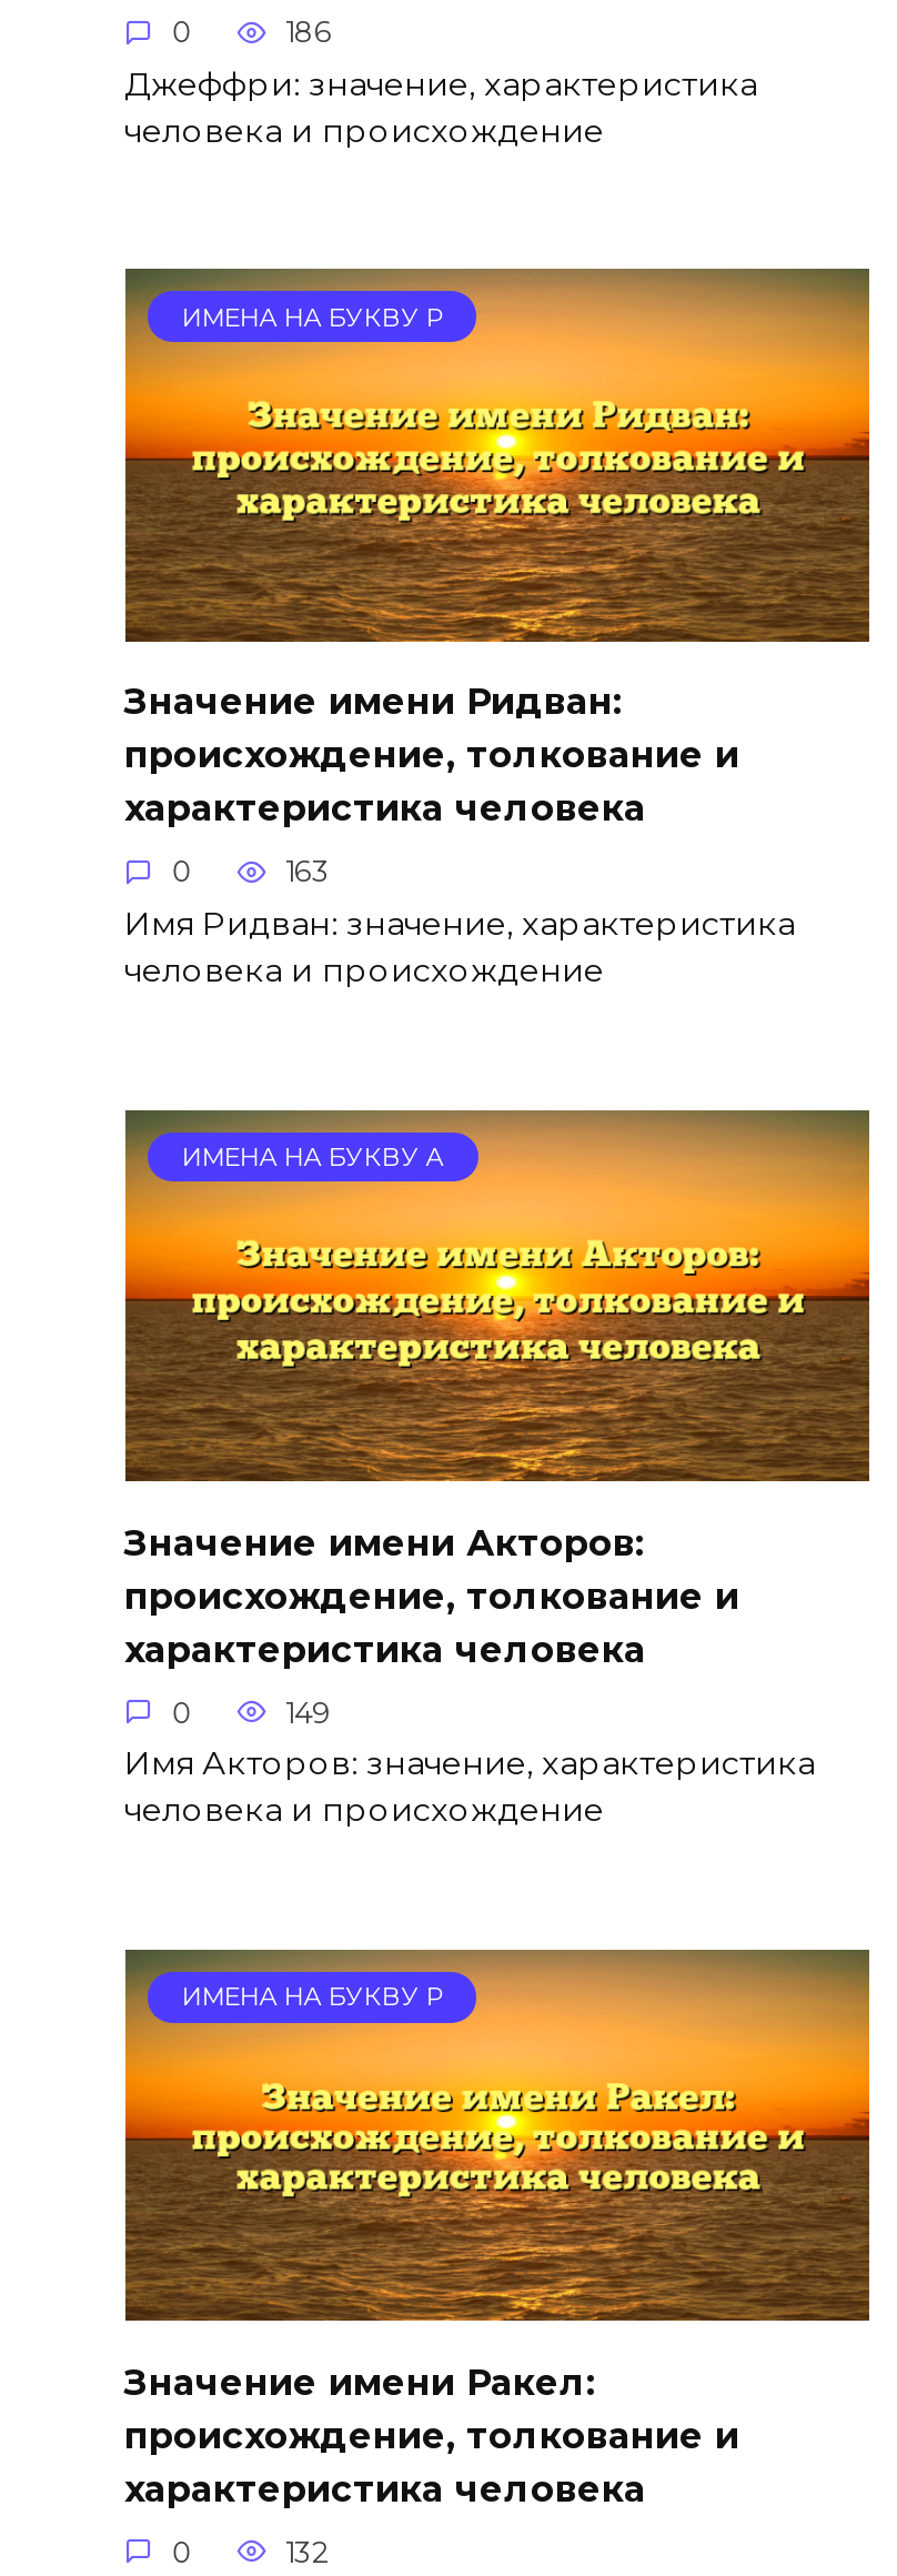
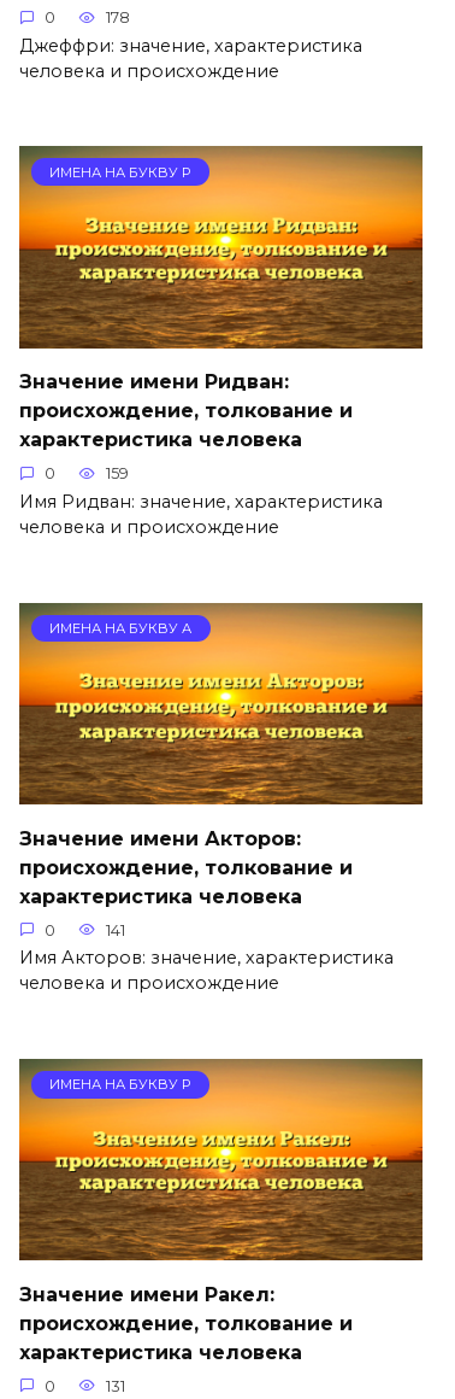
[285,16,332,49] 186 -> [106,9,130,27] 178
[285,856,330,889] 163 -> [106,465,129,483] 159
[285,1696,330,1729] 149 -> [106,921,125,939] 141
[285,2536,327,2569] 132 -> [106,1377,125,1395] 131

